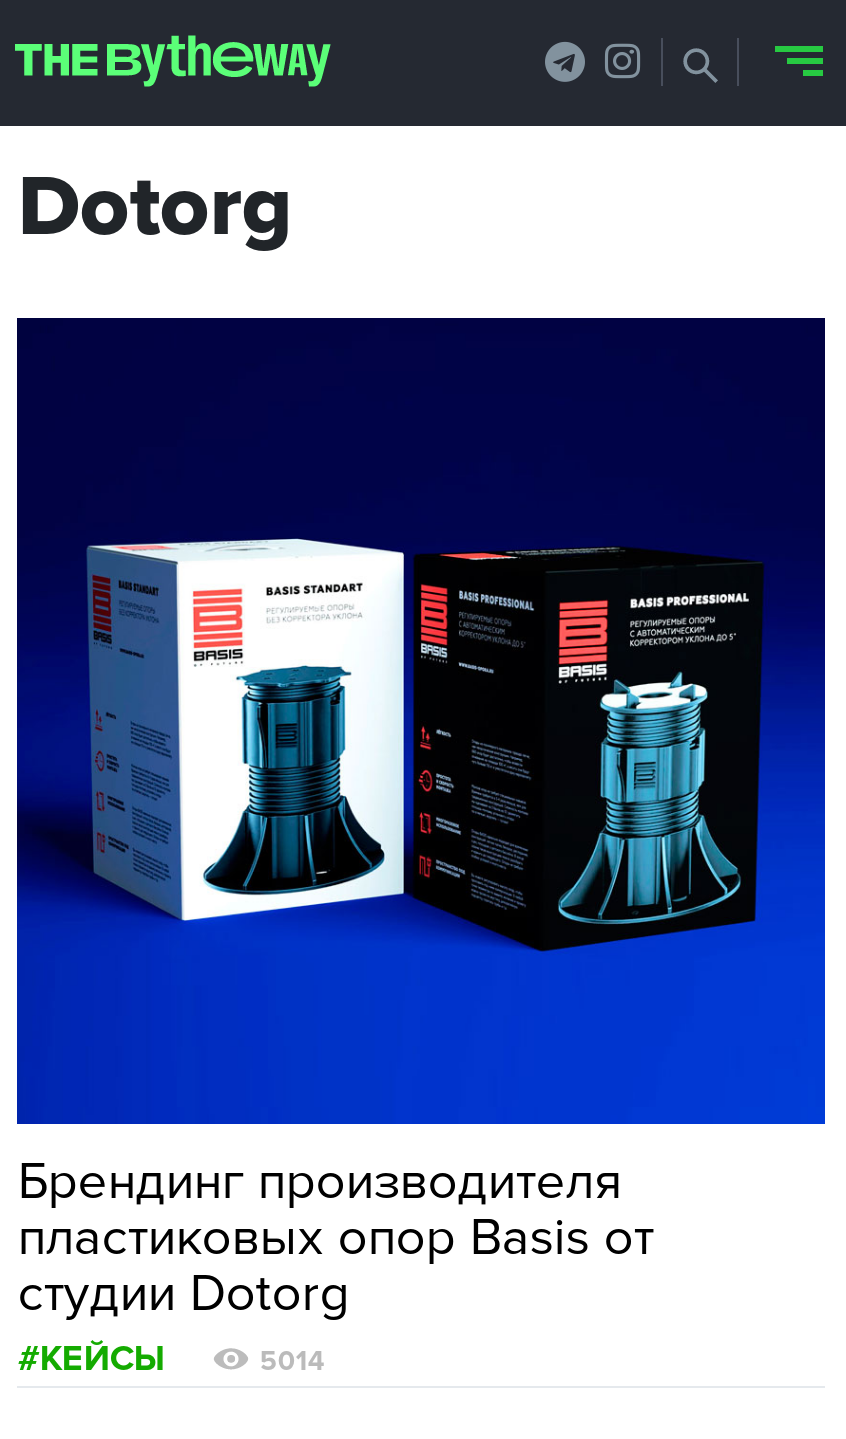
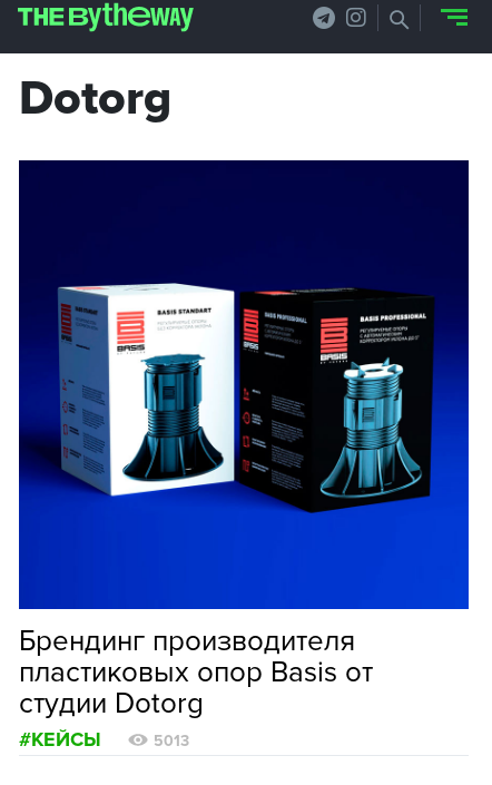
[260,1344,324,1378] 5014 -> [154,732,190,751] 5013

